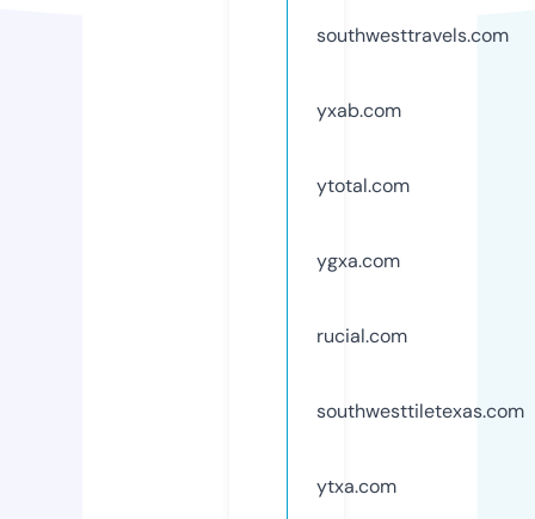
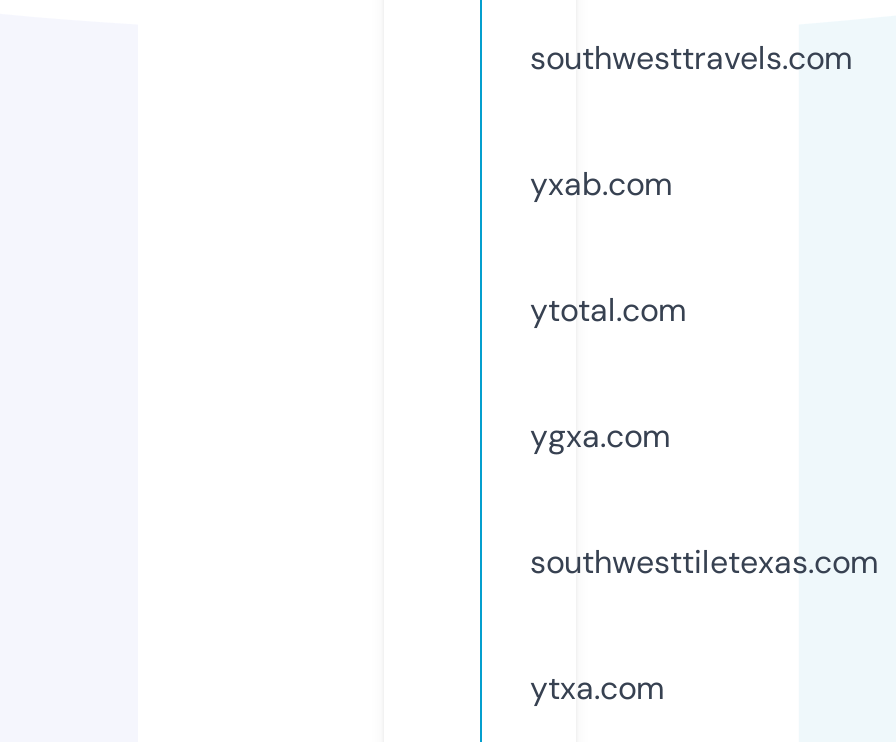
[316,323,407,348] rucial.com -> none

